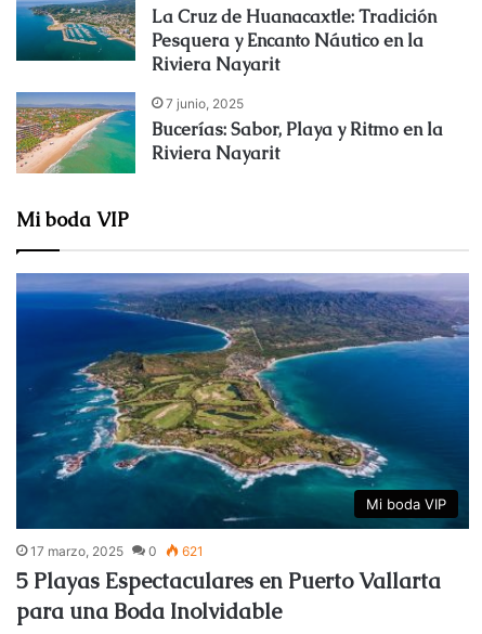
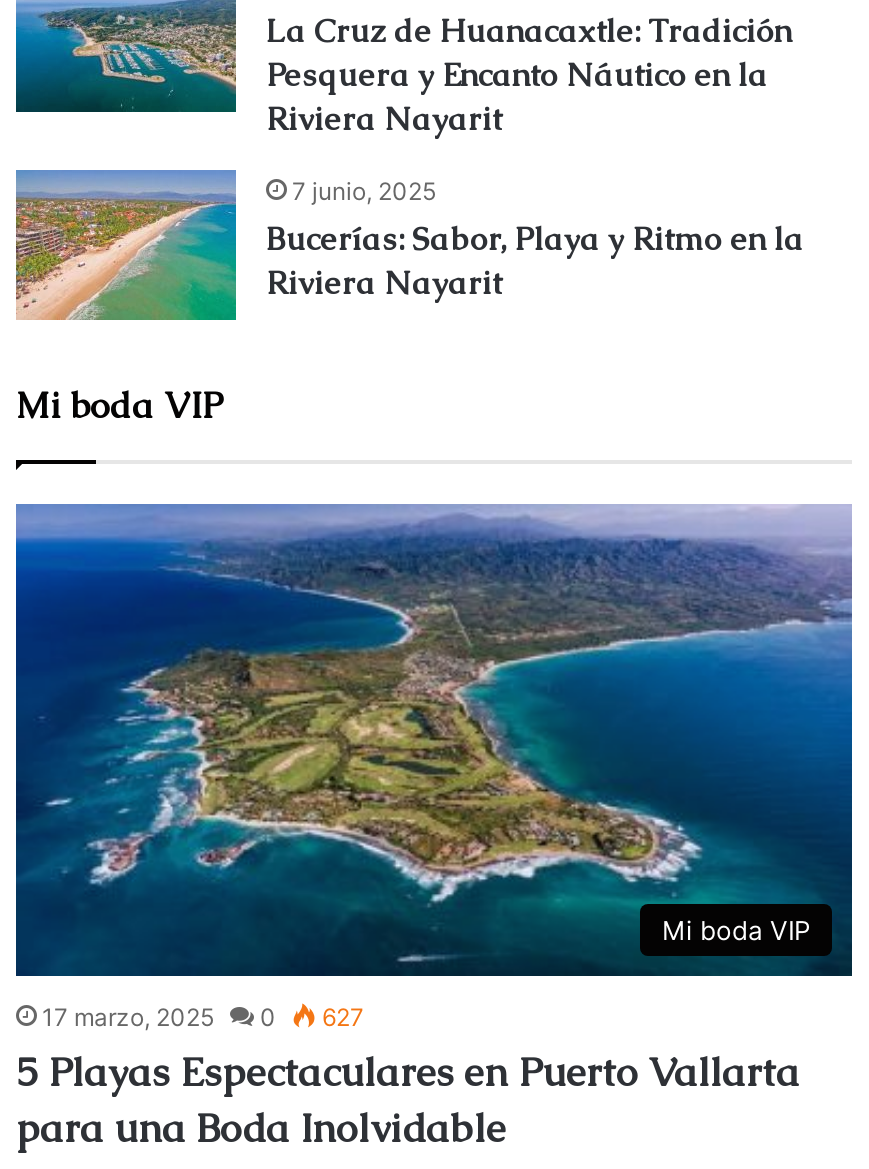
[30,542,204,559] 17 marzo, 2025 0 621 -> [42,1001,364,1031] 17 marzo, 2025 0 627

